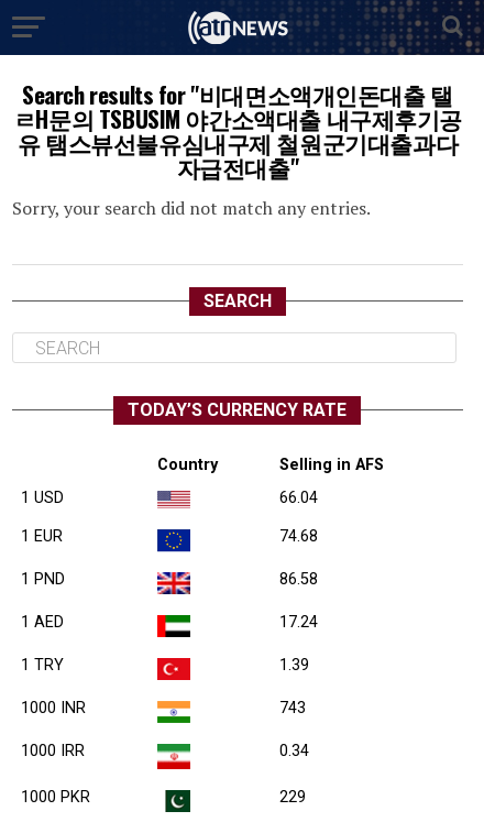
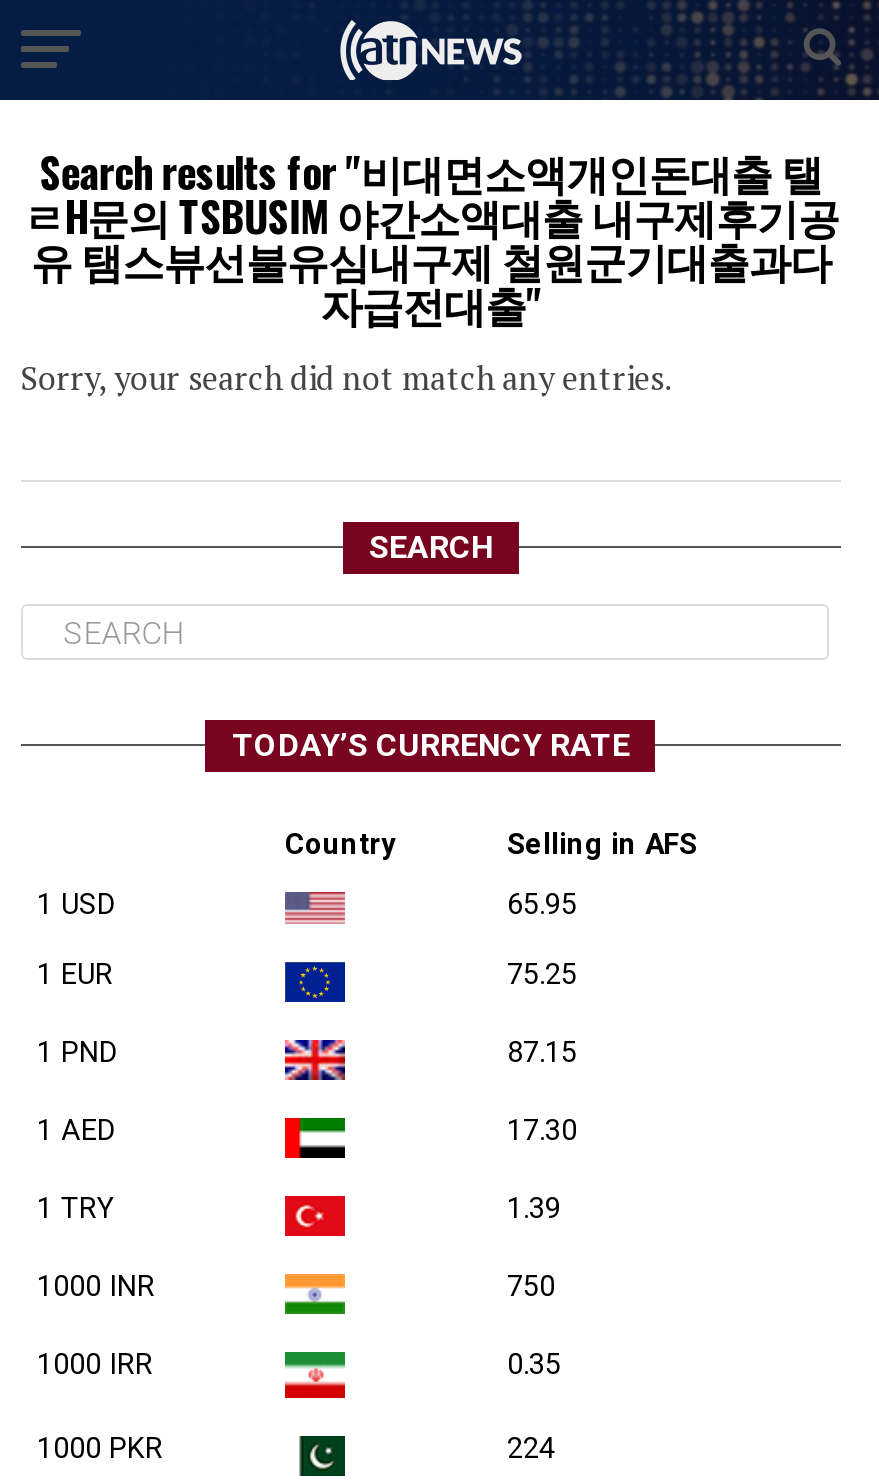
[279,489,318,508] 66.04 -> [507,888,577,922] 65.95
[279,527,318,546] 74.68 -> [507,958,577,992] 75.25
[279,570,318,589] 86.58 -> [507,1036,577,1070] 87.15
[279,613,318,632] 17.24 -> [507,1114,577,1148] 17.30
[279,699,306,718] 743 -> [507,1270,555,1304] 750
[279,742,309,761] 0.34 -> [507,1348,561,1382] 0.35
[279,788,306,807] 229 -> [507,1432,555,1466] 224

